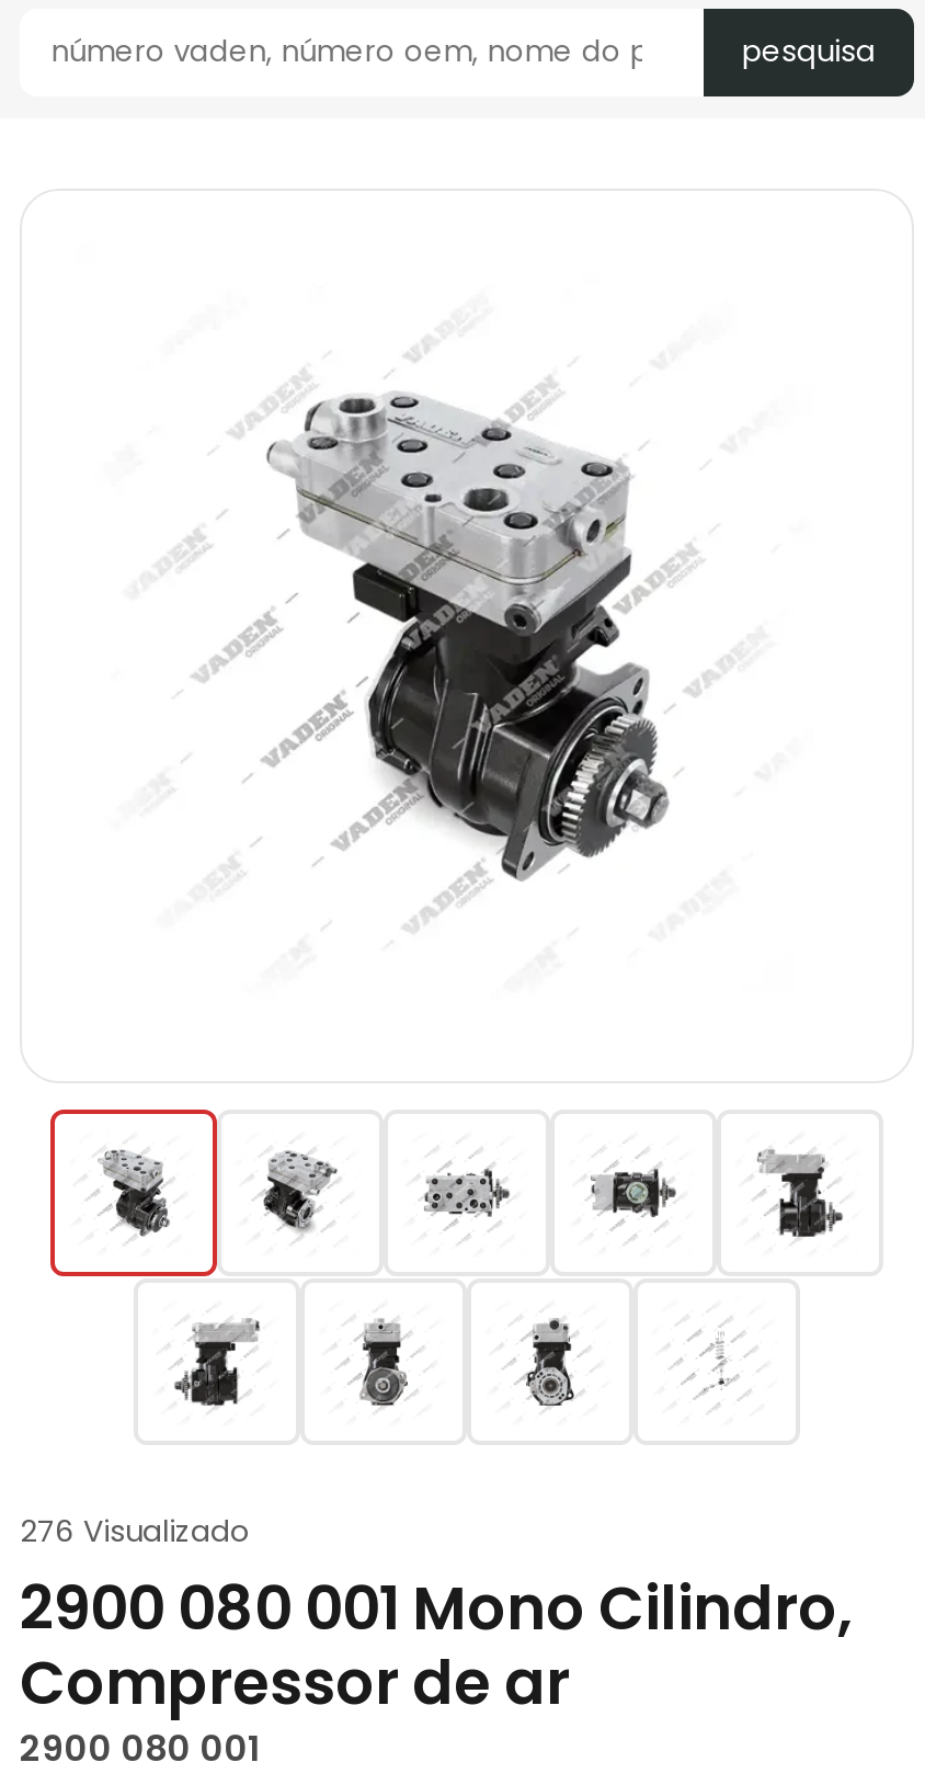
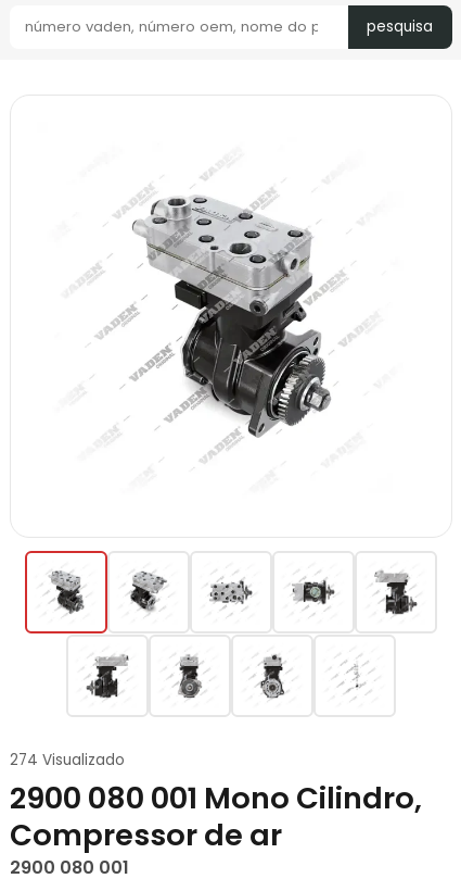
[20,1511,250,1552] 276 Visualizado -> [10,750,125,770] 274 Visualizado

